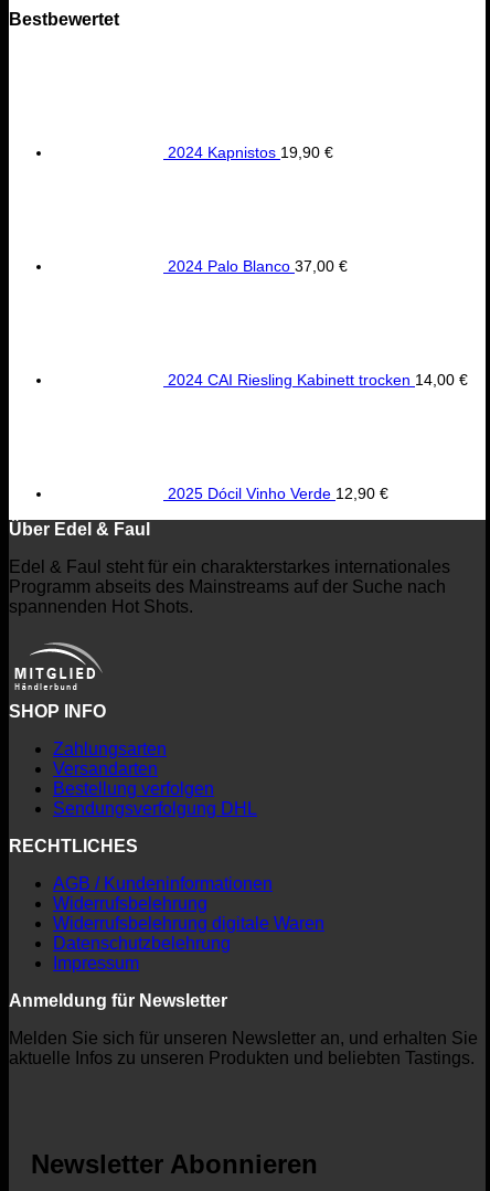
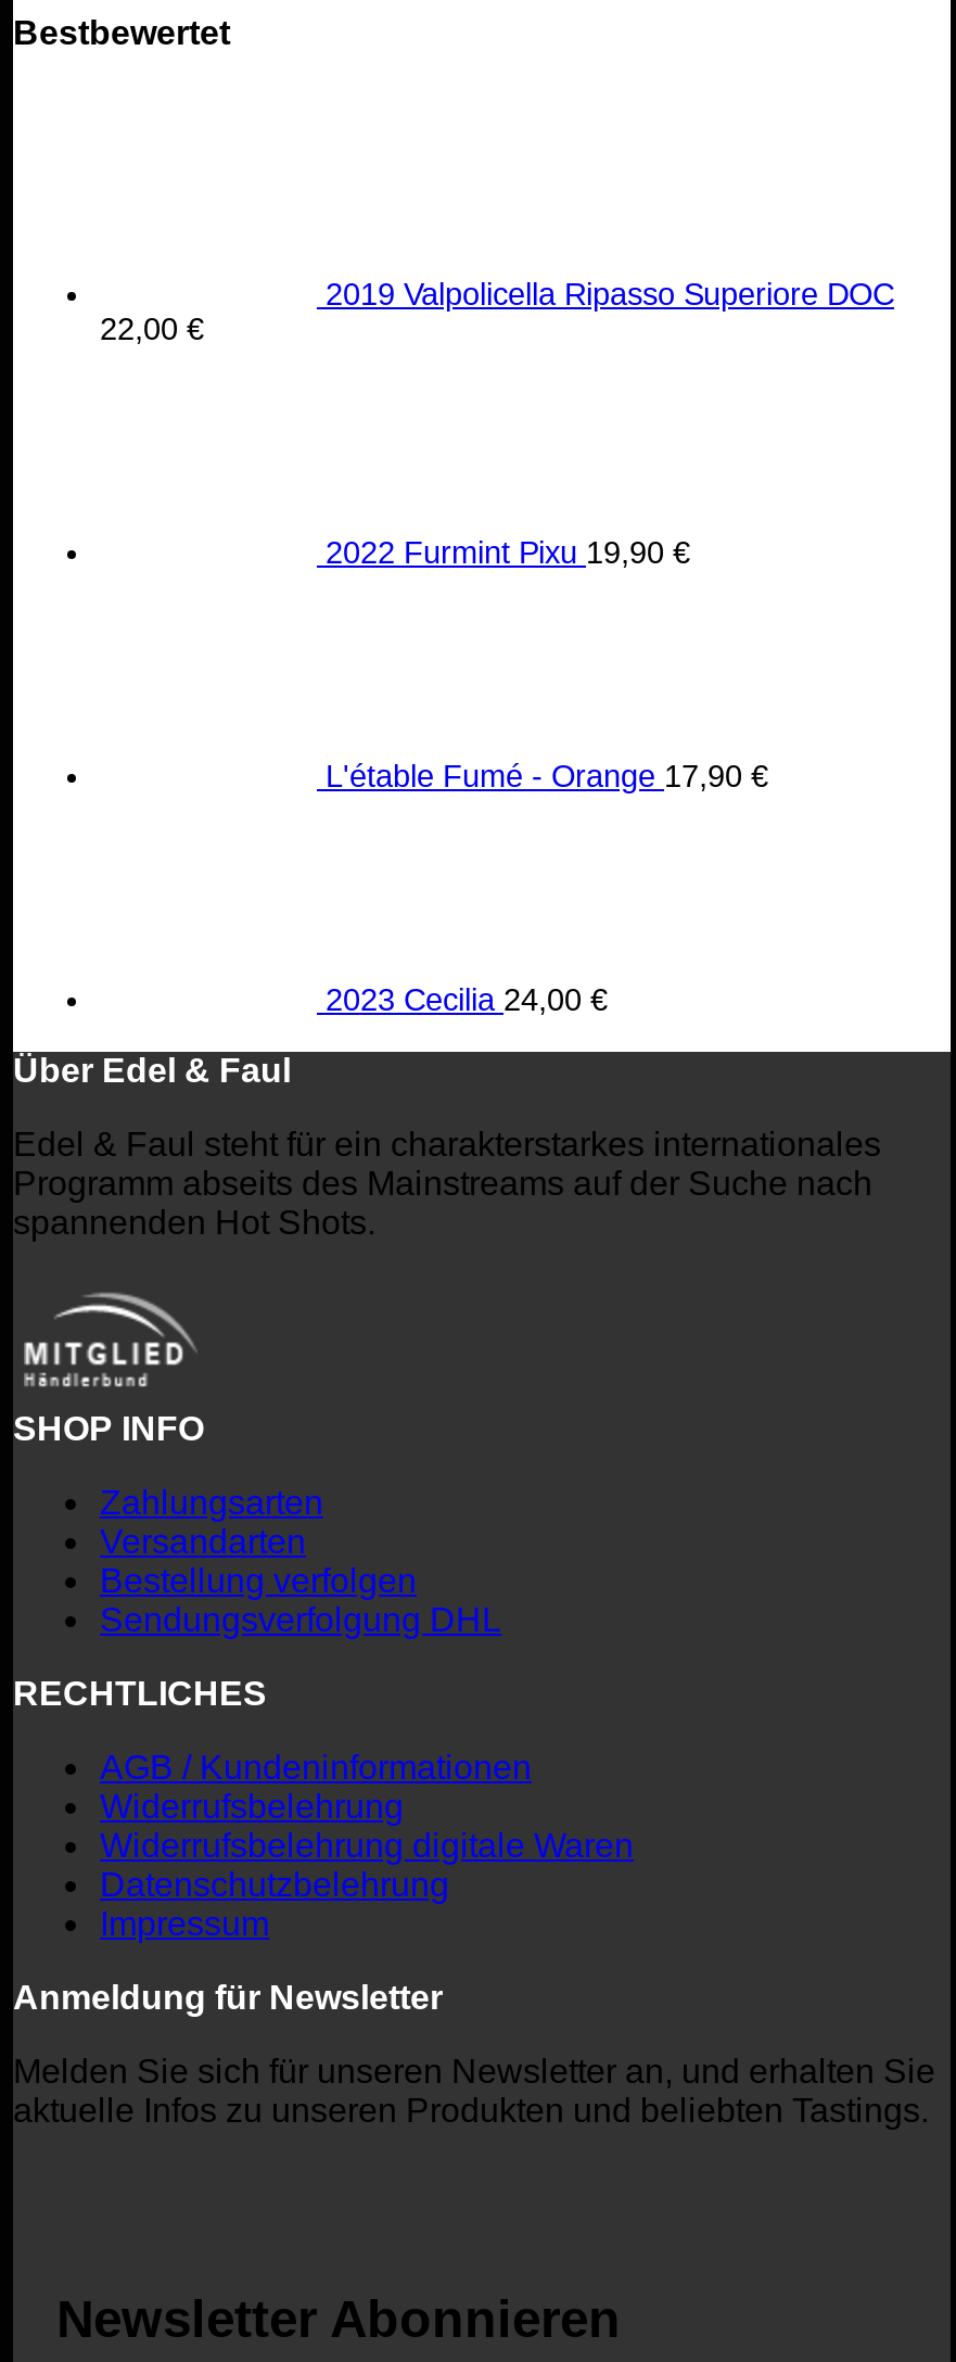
[168,143,333,161] 2024 Kapnistos 19,90 € -> [100,276,894,345] 2019 Valpolicella Ripasso Superiore DOC | 22,00 €
[168,257,348,274] 2024 Palo Blanco 37,00 € -> [326,534,690,569] 2022 Furmint Pixu 19,90 €
[168,370,468,388] 2024 CAI Riesling Kabinett trocken 14,00 € -> [326,758,768,793] L'étable Fumé - Orange 17,90 €
[168,484,388,502] 2025 Dócil Vinho Verde 12,90 € -> [326,981,608,1016] 2023 Cecilia 24,00 €

